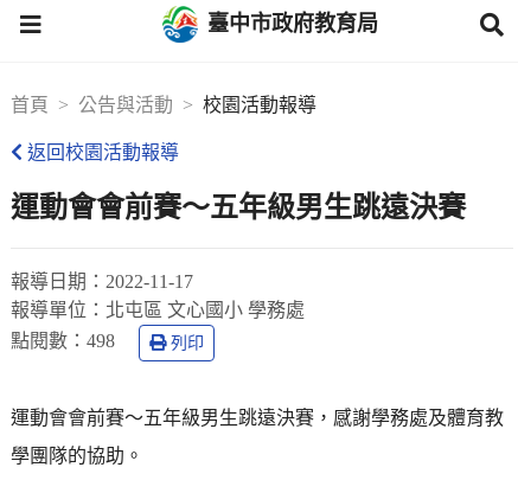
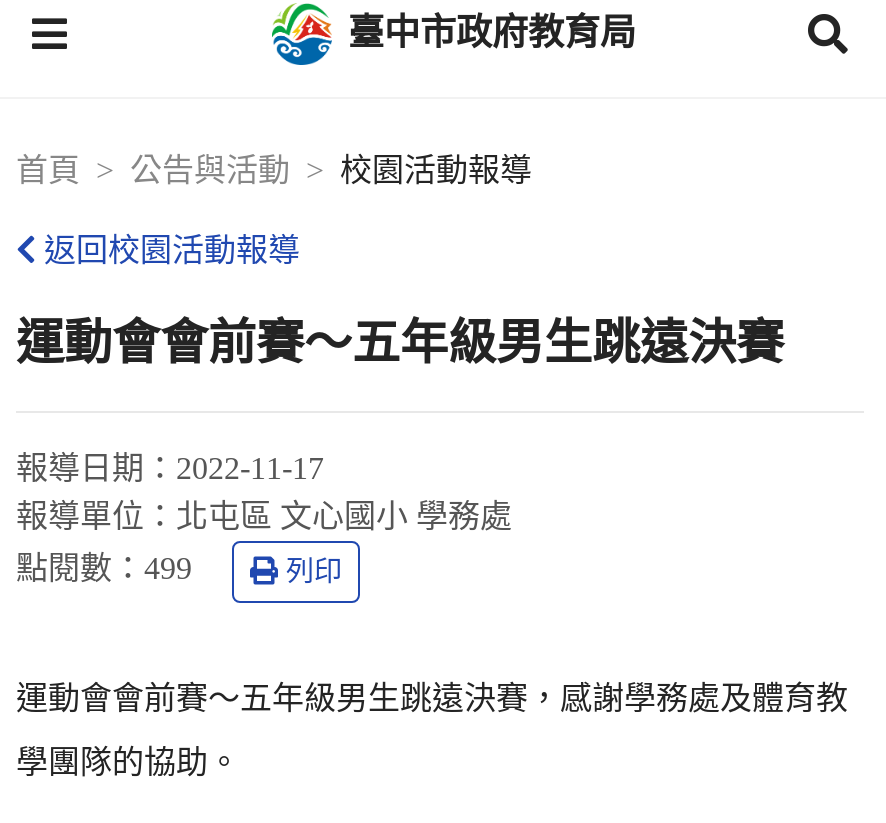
[11,331,115,351] 點閱數：498 -> [16,551,192,585] 點閱數：499

